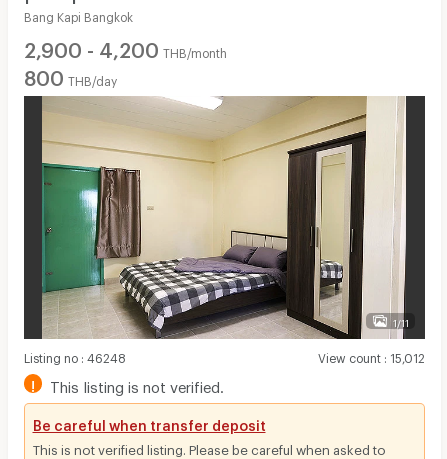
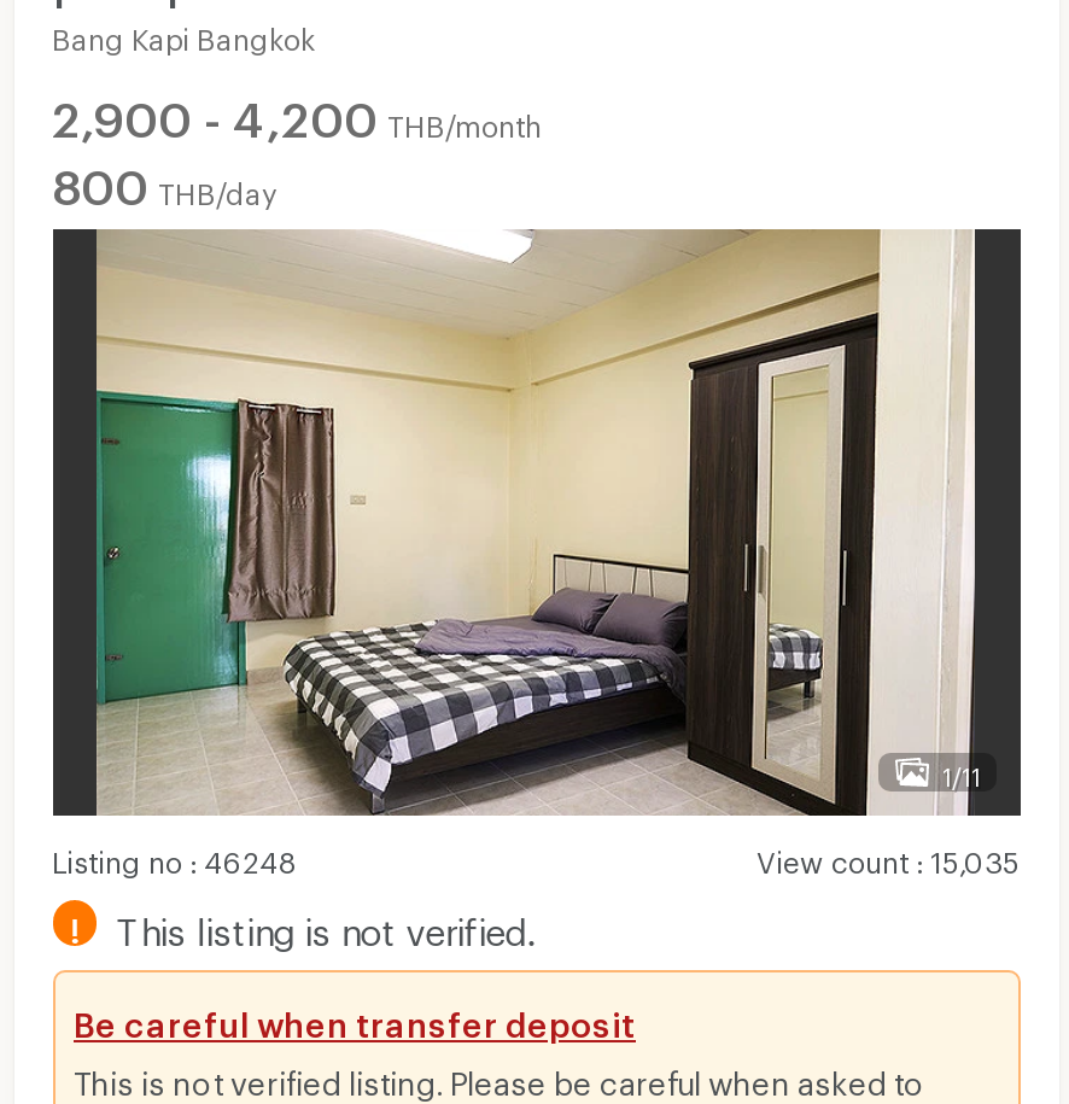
[317,350,424,360] View count: 15,012 -> [757,843,1020,868] View count: 15,035

